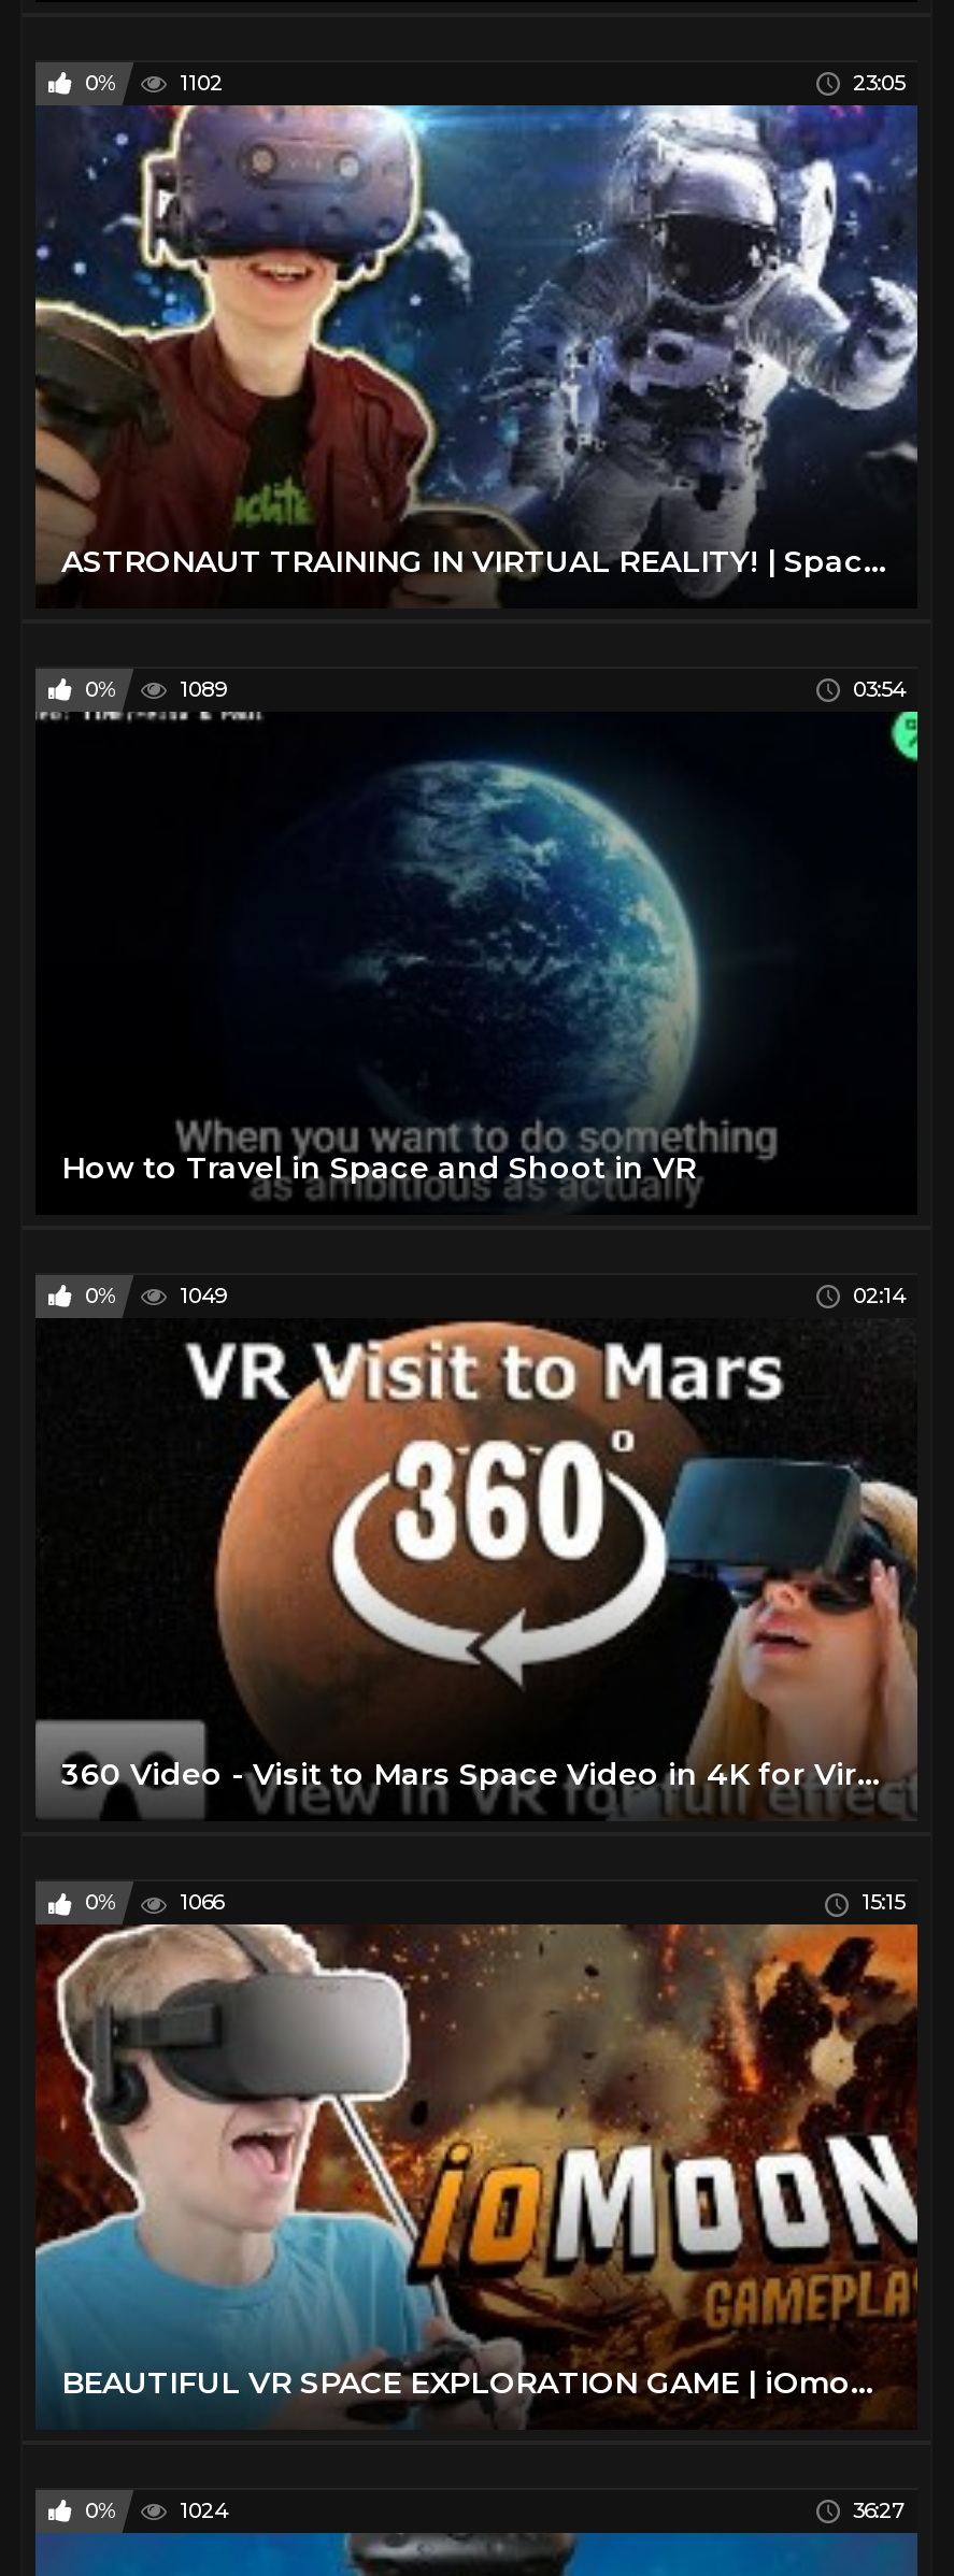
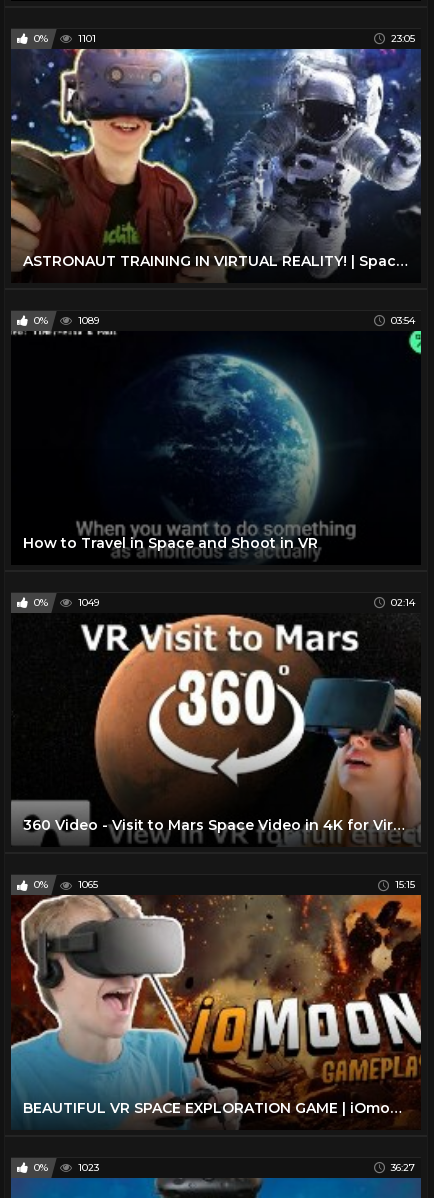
[180,68,223,96] 1102 -> [78,32,96,45] 1101
[180,1889,223,1917] 1066 -> [78,878,98,891] 1065
[180,2496,227,2524] 1024 -> [78,1161,99,1174] 1023

